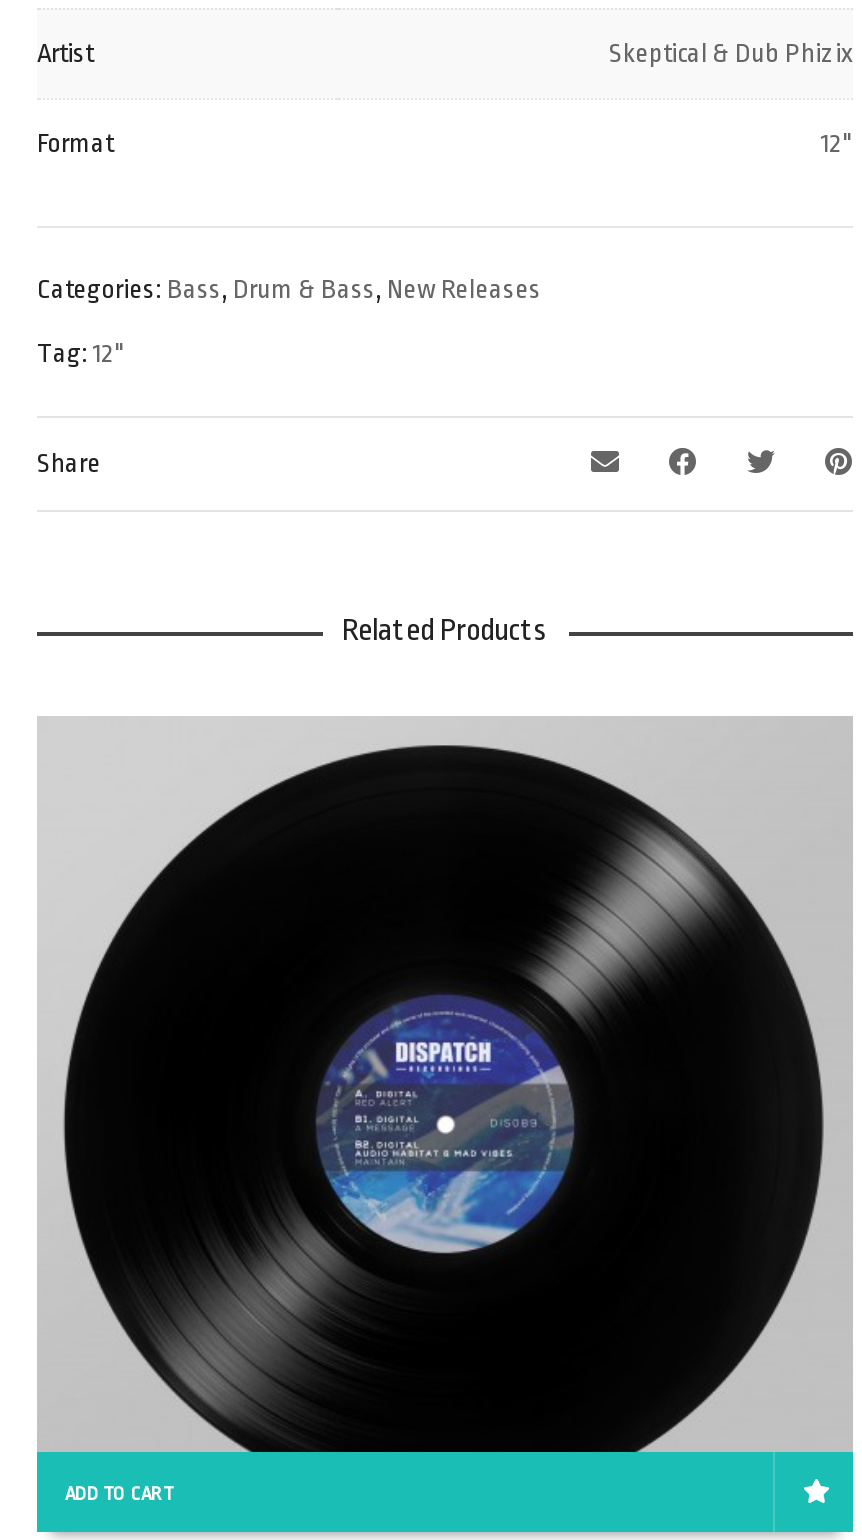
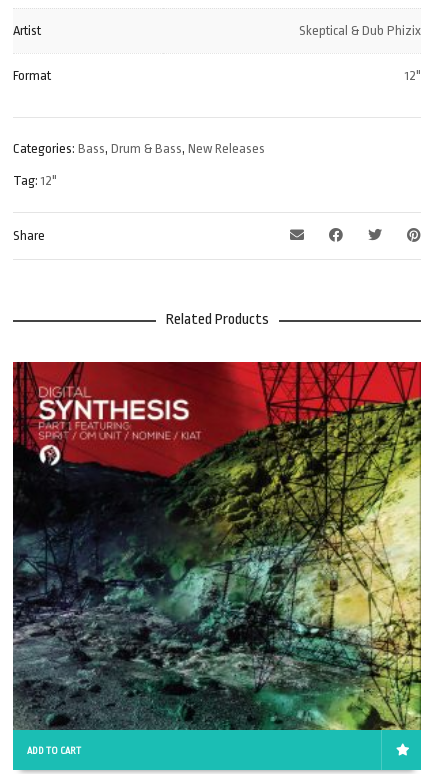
[37,716,853,1454] [image] -> [12,361,422,731] [image]

